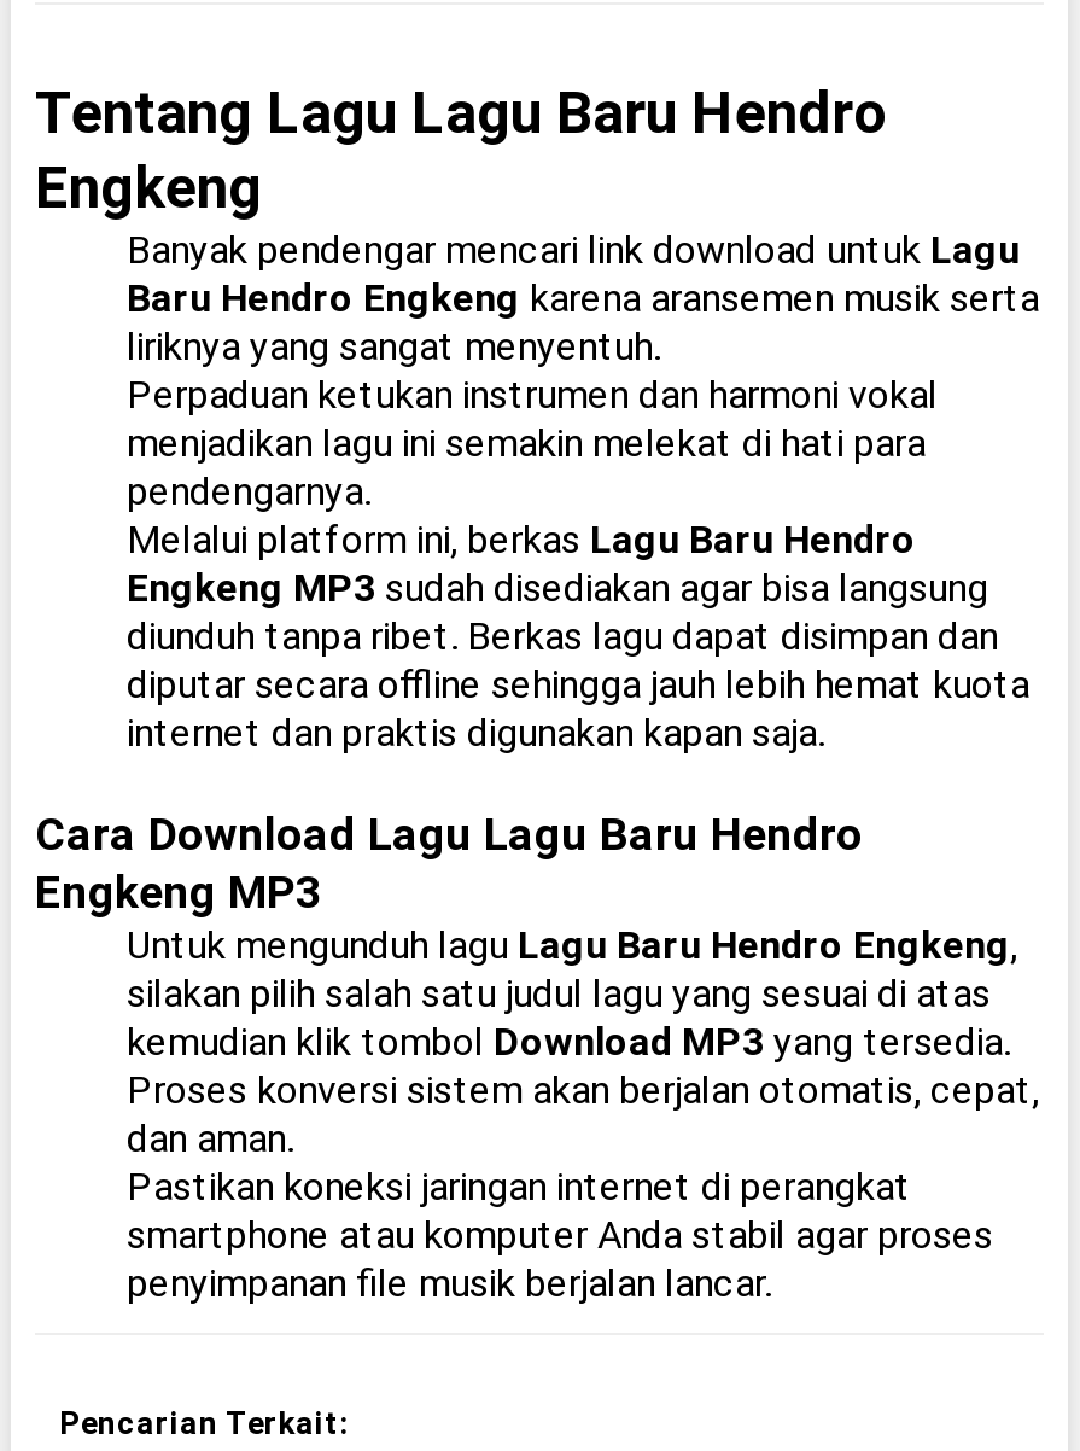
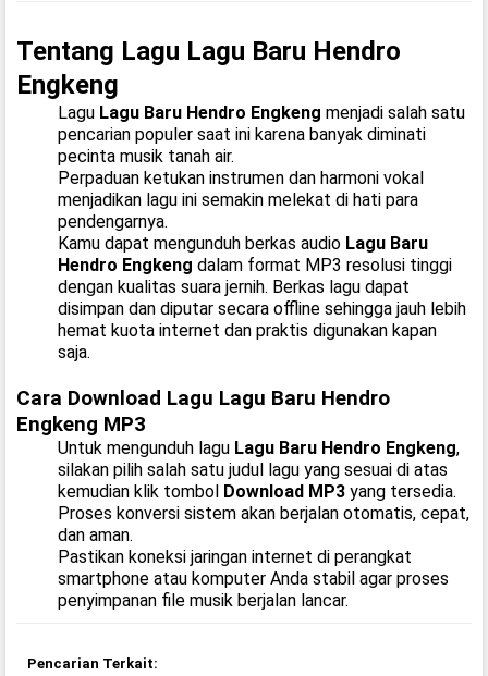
[127,227,1039,369] Banyak pendengar mencari link download untuk Lagu | Baru Hendro Engkeng karena aransemen musik serta | liriknya yang sangat menyentuh. -> [58,102,465,167] Lagu Lagu Baru Hendro Engkeng menjadi salah satu | pencarian populer saat ini karena banyak diminati | pecinta musik tanah air.
[127,517,1029,756] Melalui platform ini, berkas Lagu Baru Hendro | Engkeng MP3 sudah disediakan agar bisa langsung | diunduh tanpa ribet. Berkas lagu dapat disimpan dan | diputar secara offline sehingga jauh lebih hemat kuota | internet dan praktis digunakan kapan saja. -> [58,233,466,362] Kamu dapat mengunduh berkas audio Lagu Baru | Hendro Engkeng dalam format MP3 resolusi tinggi | dengan kualitas suara jernih. Berkas lagu dapat | disimpan dan diputar secara offline sehingga jauh lebih | hemat kuota internet dan praktis digunakan kapan | saja.

